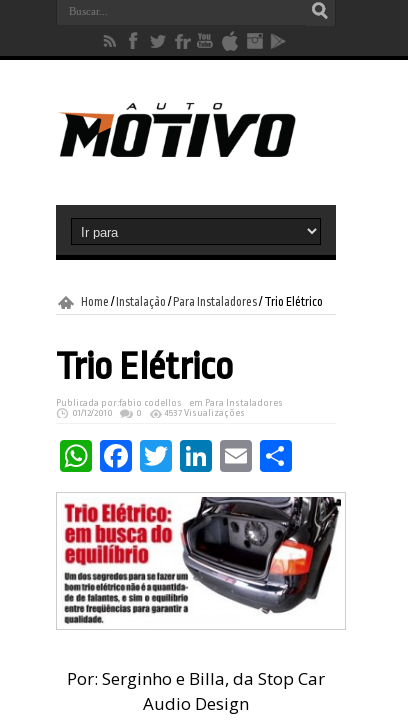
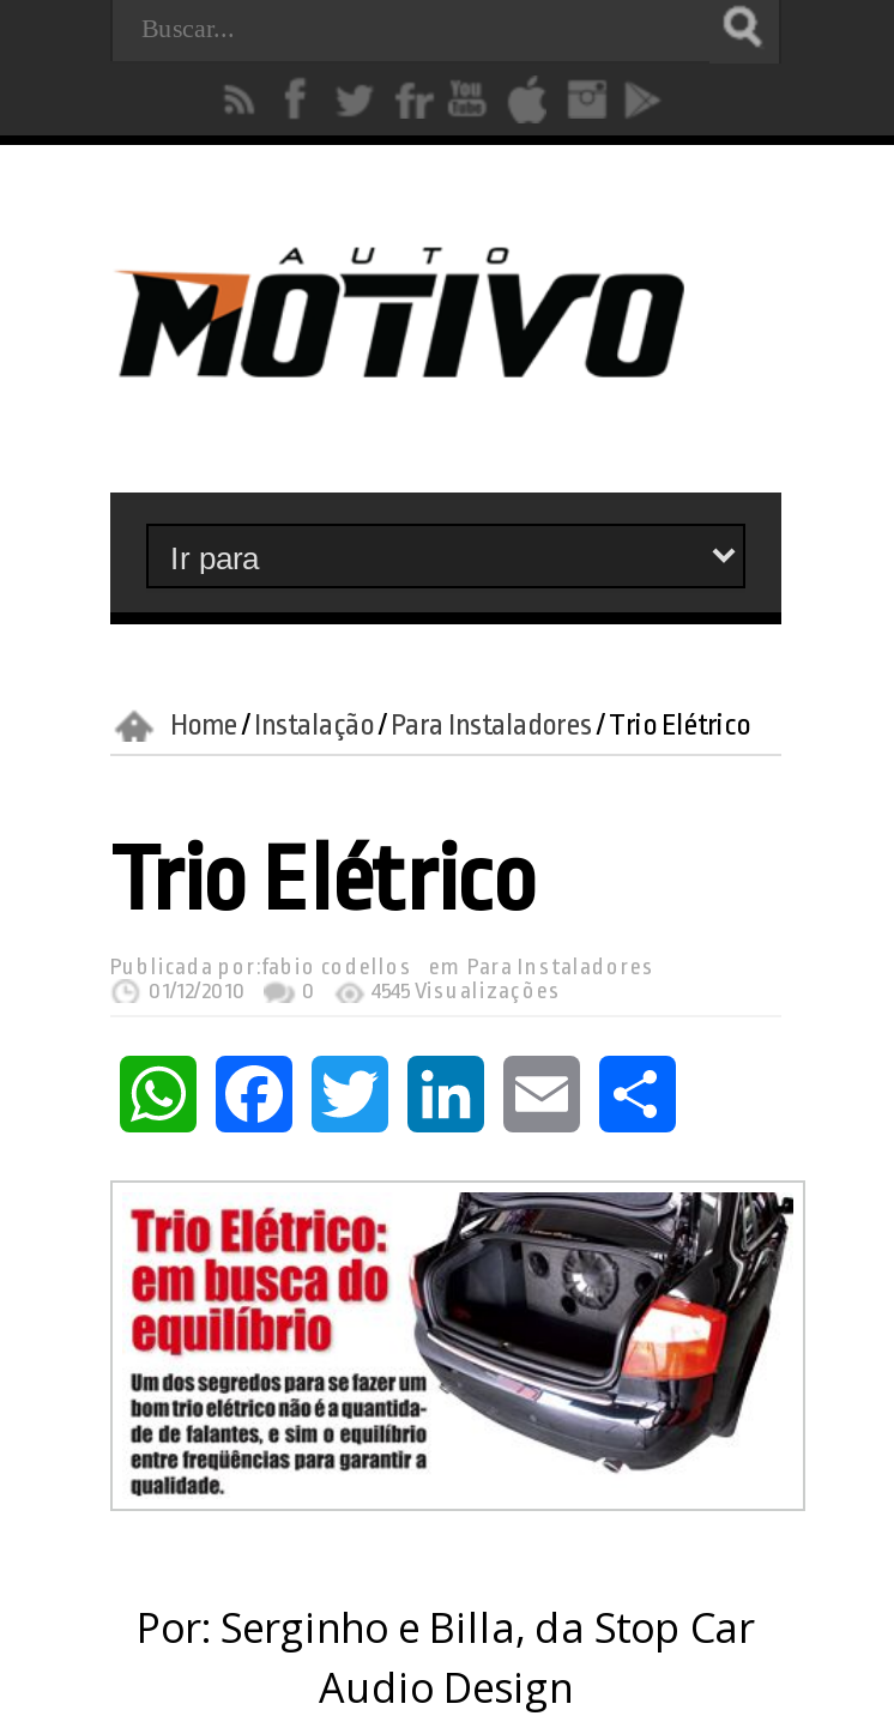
[165,408,245,418] 4537 Visualizações -> [372,979,561,1003] 4545 Visualizações

